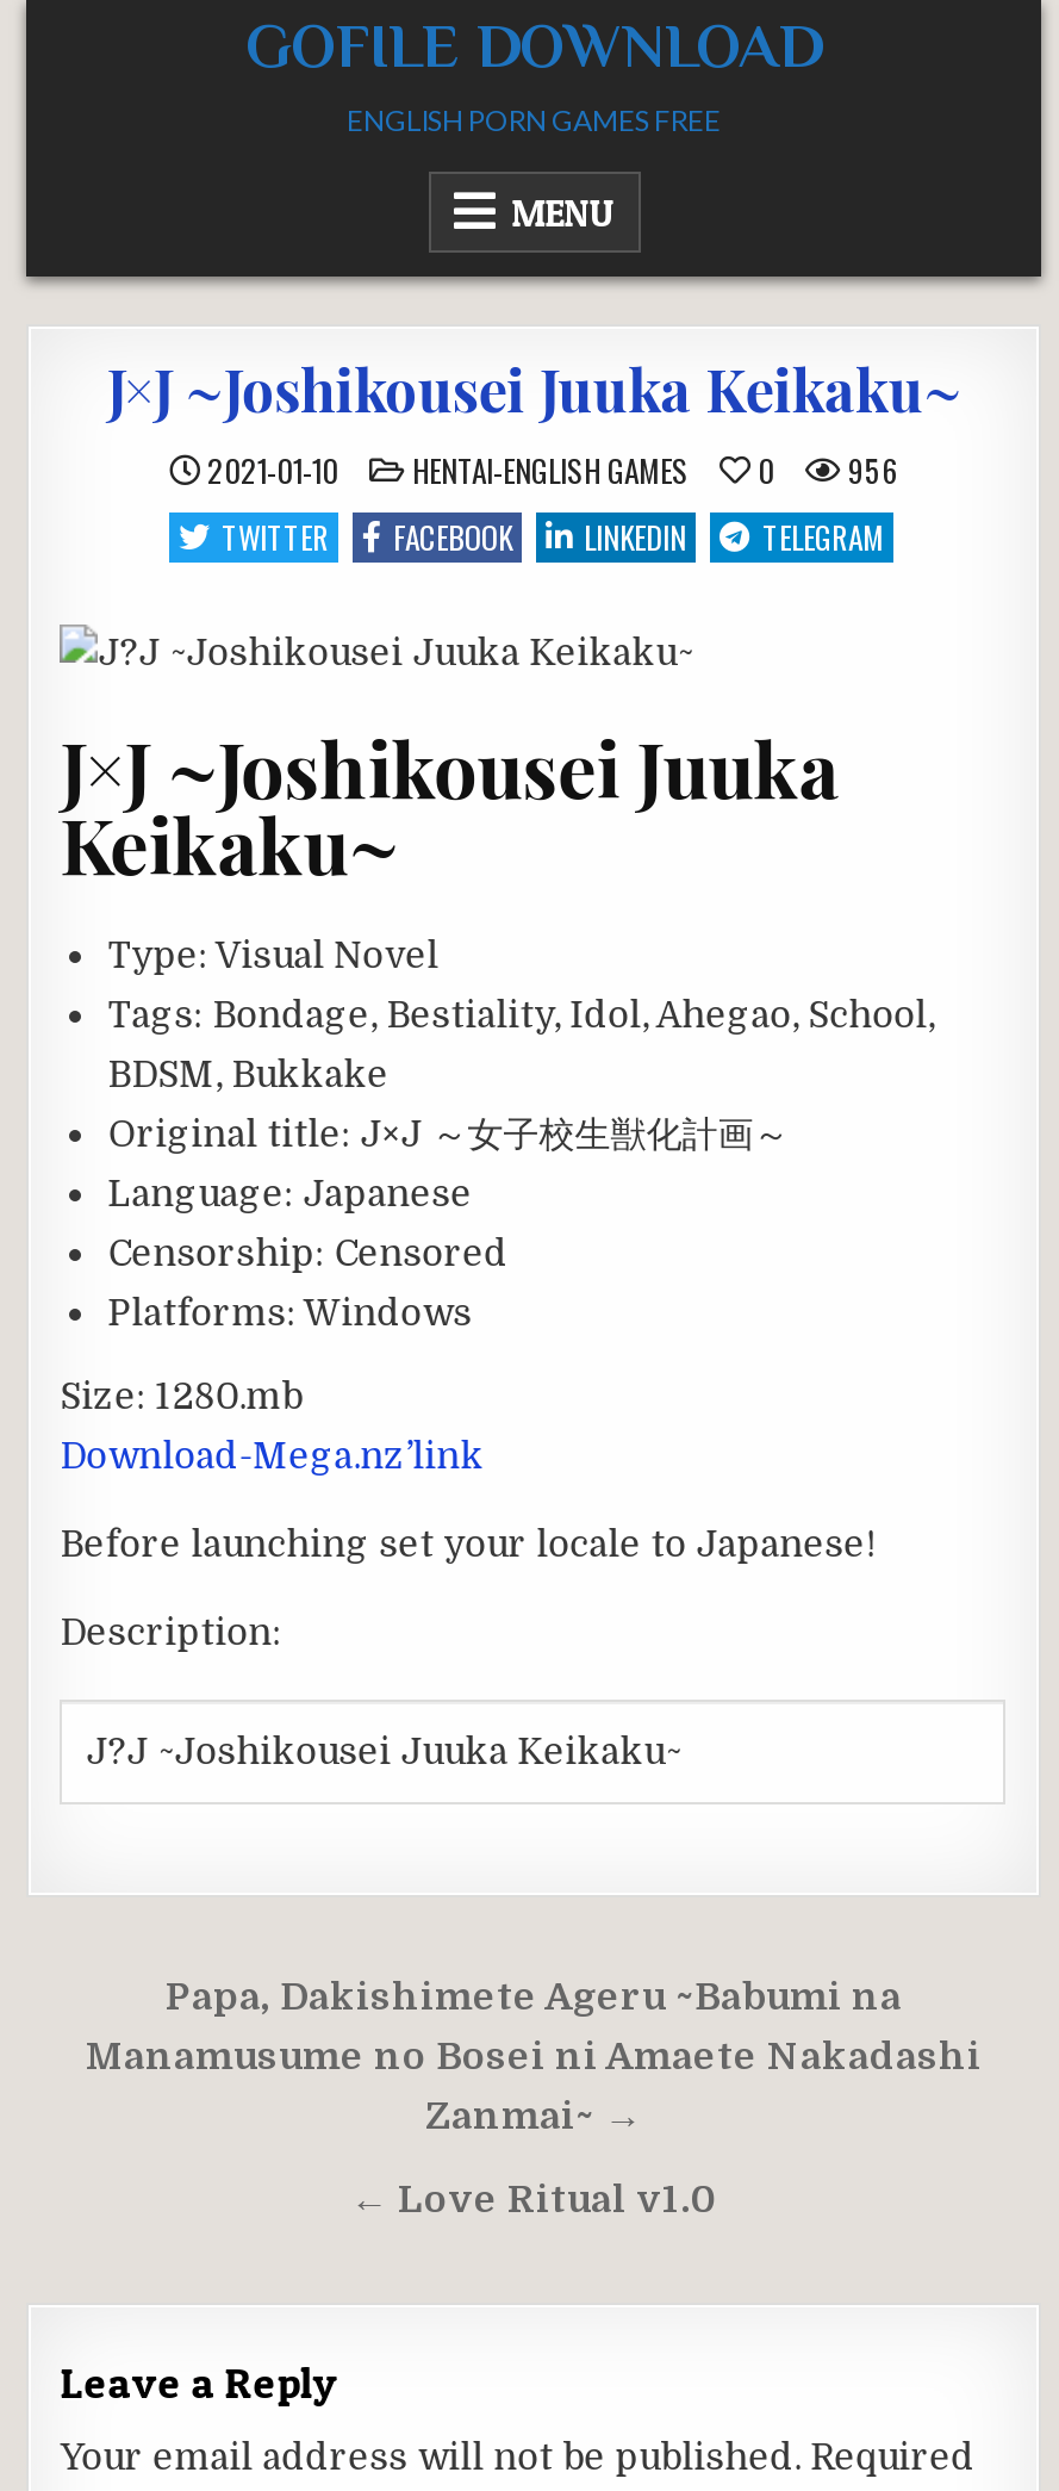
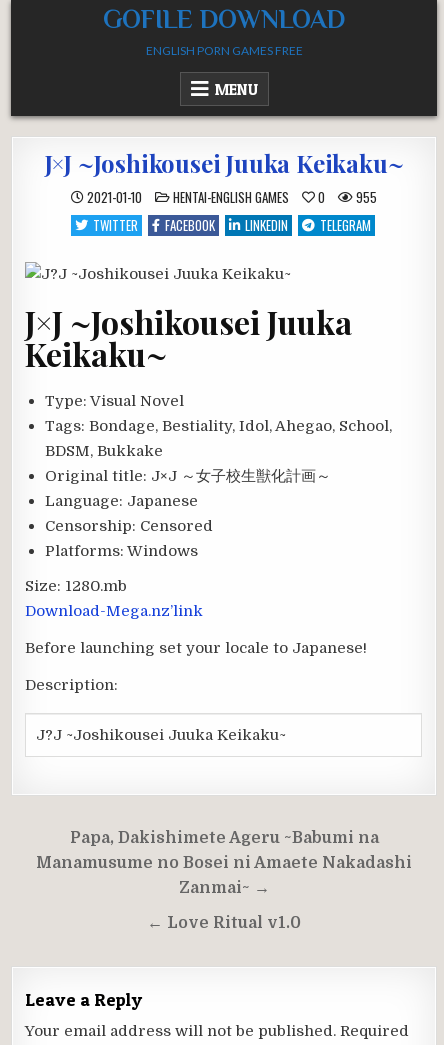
[848,446,898,493] 956 -> [356,187,377,207] 955

